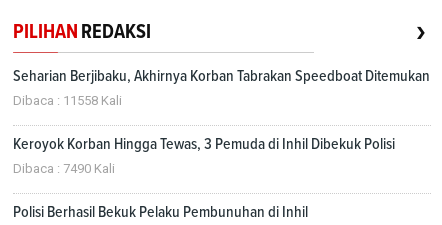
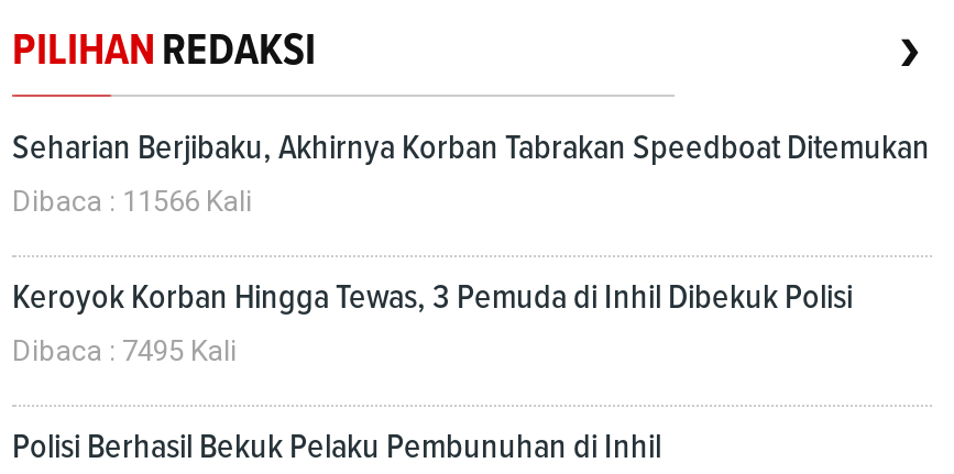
[13,93,122,108] Dibaca : 11558 Kali -> [12,184,252,217] Dibaca : 11566 Kali
[13,161,115,176] Dibaca : 7490 Kali -> [12,334,237,367] Dibaca : 7495 Kali

